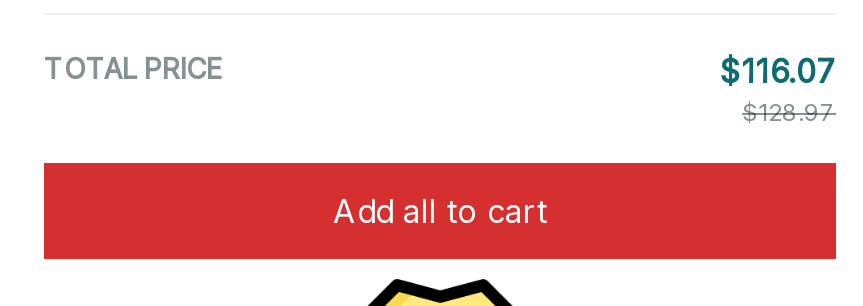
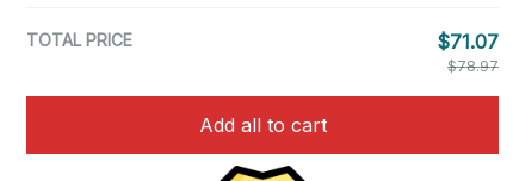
[720,52,836,92] $116.07 -> [437,30,499,54] $71.07
[742,98,836,128] $128.97 -> [447,57,499,75] $78.97

